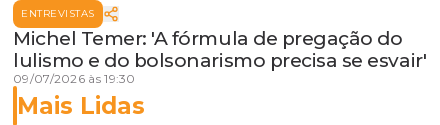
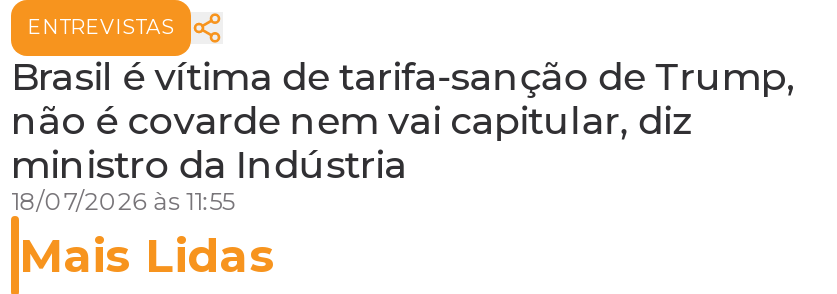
[13,27,426,86] Michel Temer: 'A fórmula de pregação do | lulismo e do bolsonarismo precisa se esvair' | 09/07/2026 às 19:30 -> [11,55,795,217] Brasil é vítima de tarifa-sanção de Trump, | não é covarde nem vai capitular, diz | ministro da Indústria | 18/07/2026 às 11:55

